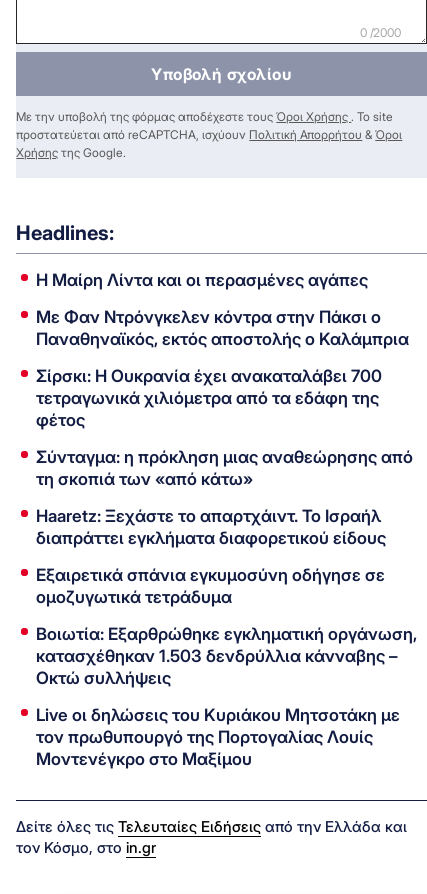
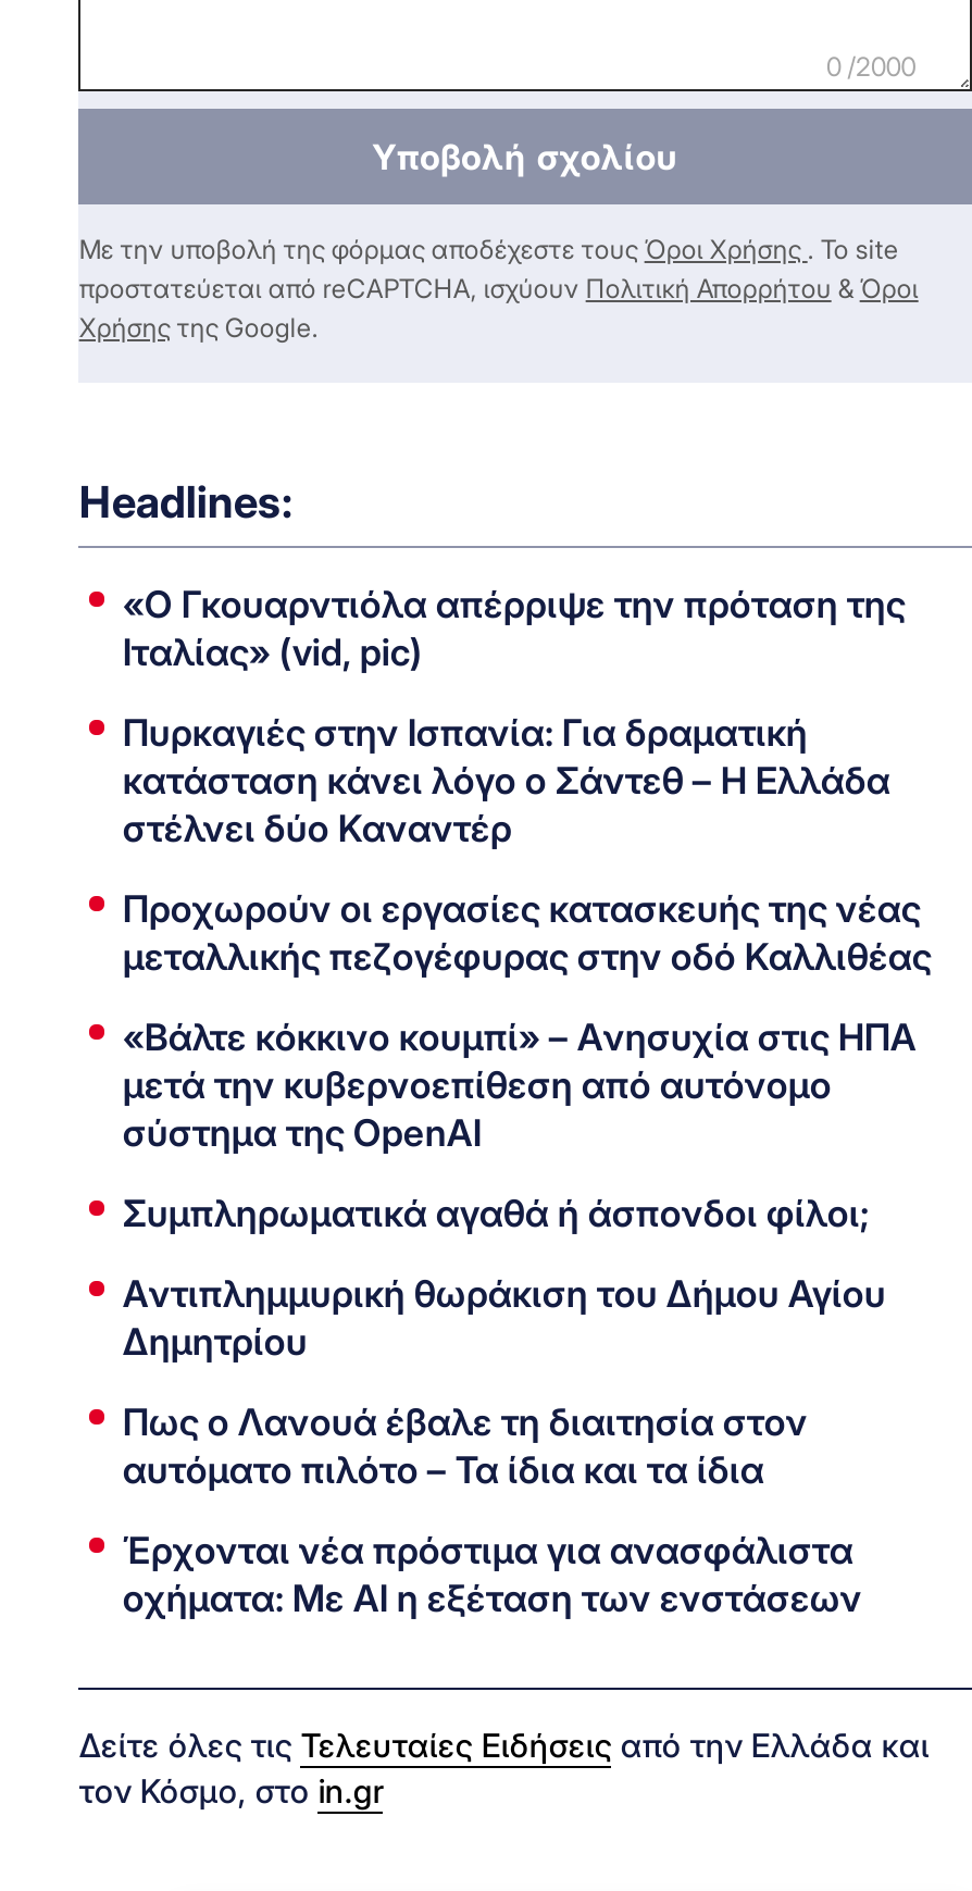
[36,270,368,290] Η Μαίρη Λίντα και οι περασμένες αγάπες -> [122,584,905,675] «Ο Γκουαρντιόλα απέρριψε την πρόταση της | Ιταλίας» (vid, pic)
[36,307,409,349] Με Φαν Ντρόνγκελεν κόντρα στην Πάκσι ο | Παναθηναϊκός, εκτός αποστολής ο Καλάμπρια -> [122,712,890,851] Πυρκαγιές στην Ισπανία: Για δραματική | κατάσταση κάνει λόγο ο Σάντεθ – Η Ελλάδα | στέλνει δύο Καναντέρ
[36,366,382,430] Σίρσκι: Η Ουκρανία έχει ανακαταλάβει 700 | τετραγωνικά χιλιόμετρα από τα εδάφη της | φέτος -> [122,888,931,979] Προχωρούν οι εργασίες κατασκευής της νέας | μεταλλικής πεζογέφυρας στην οδό Καλλιθέας
[36,447,413,489] Σύνταγμα: η πρόκληση μιας αναθεώρησης από | τη σκοπιά των «από κάτω» -> [122,1016,916,1155] «Βάλτε κόκκινο κουμπί» – Aνησυχία στις ΗΠΑ | μετά την κυβερνοεπίθεση από αυτόνομο | σύστημα της OpenAI
[36,506,386,548] Haaretz: Ξεχάστε το απαρτχάιντ. Το Ισραήλ | διαπράττει εγκλήματα διαφορετικού είδους -> [122,1192,868,1236] Συμπληρωματικά αγαθά ή άσπονδοι φίλοι;
[36,565,385,607] Εξαιρετικά σπάνια εγκυμοσύνη οδήγησε σε | ομοζυγωτικά τετράδυμα -> [122,1273,886,1364] Aντιπλημμυρική θωράκιση του Δήμου Αγίου | Δημητρίου
[36,624,417,688] Βοιωτία: Εξαρθρώθηκε εγκληματική οργάνωση, | κατασχέθηκαν 1.503 δενδρύλλια κάνναβης – | Οκτώ συλλήψεις -> [122,1401,807,1493] Πως ο Λανουά έβαλε τη διαιτησία στον | αυτόματο πιλότο – Τα ίδια και τα ίδια
[36,705,400,769] Live οι δηλώσεις του Κυριάκου Μητσοτάκη με | τον πρωθυπουργό της Πορτογαλίας Λουίς | Μοντενέγκρο στο Μαξίμου -> [122,1530,862,1621] Έρχονται νέα πρόστιμα για ανασφάλιστα | οχήματα: Με AI η εξέταση των ενστάσεων

